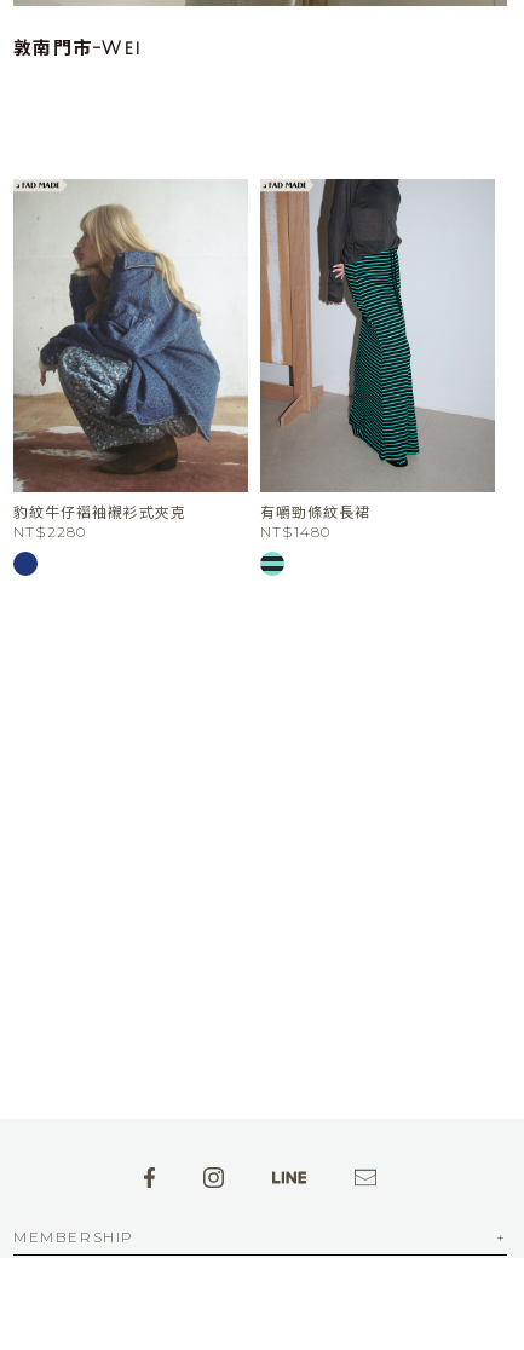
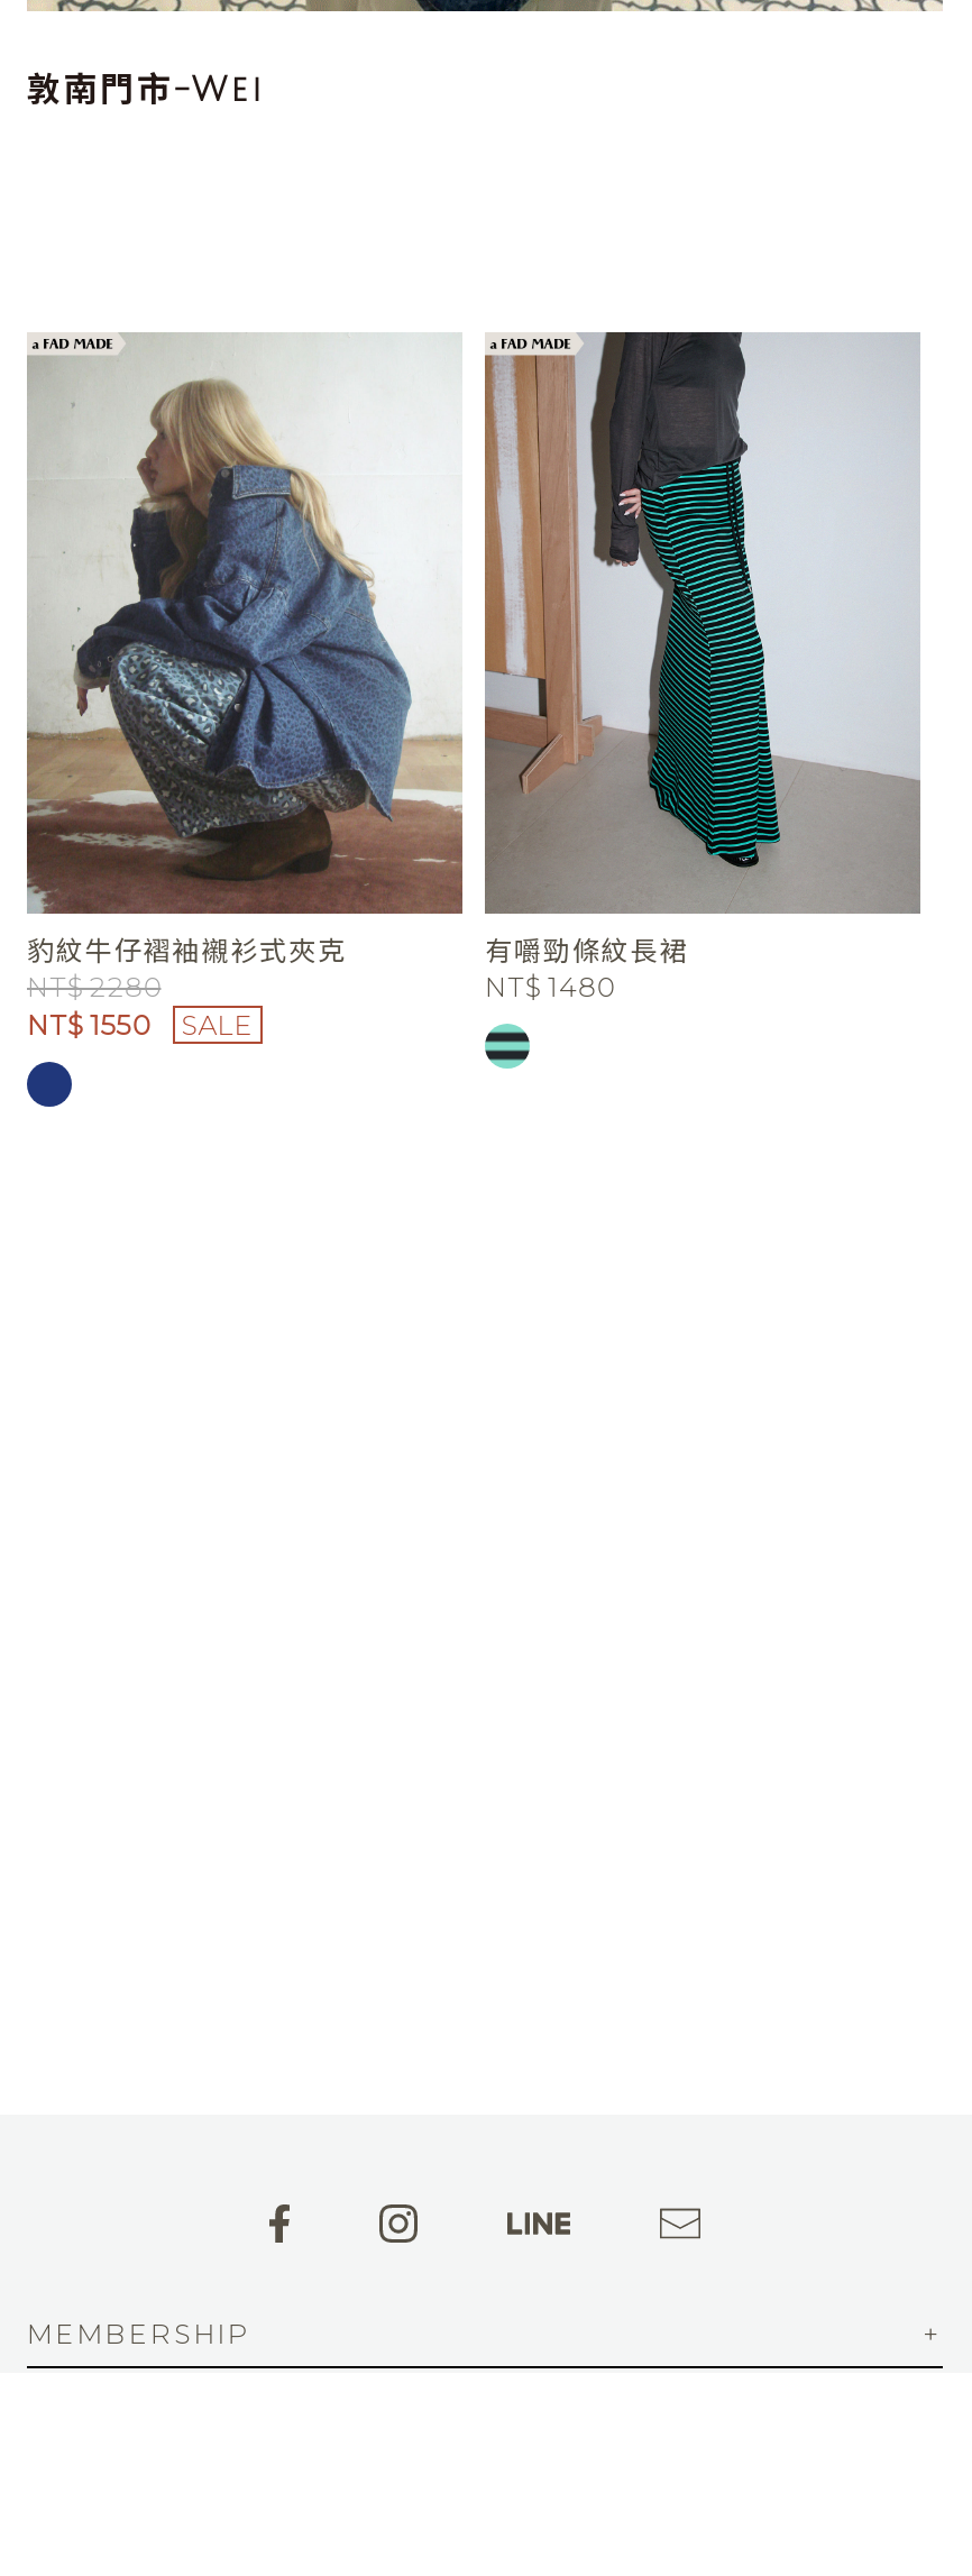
none -> [27,1007,253,1041] NT$1550 | SALE

